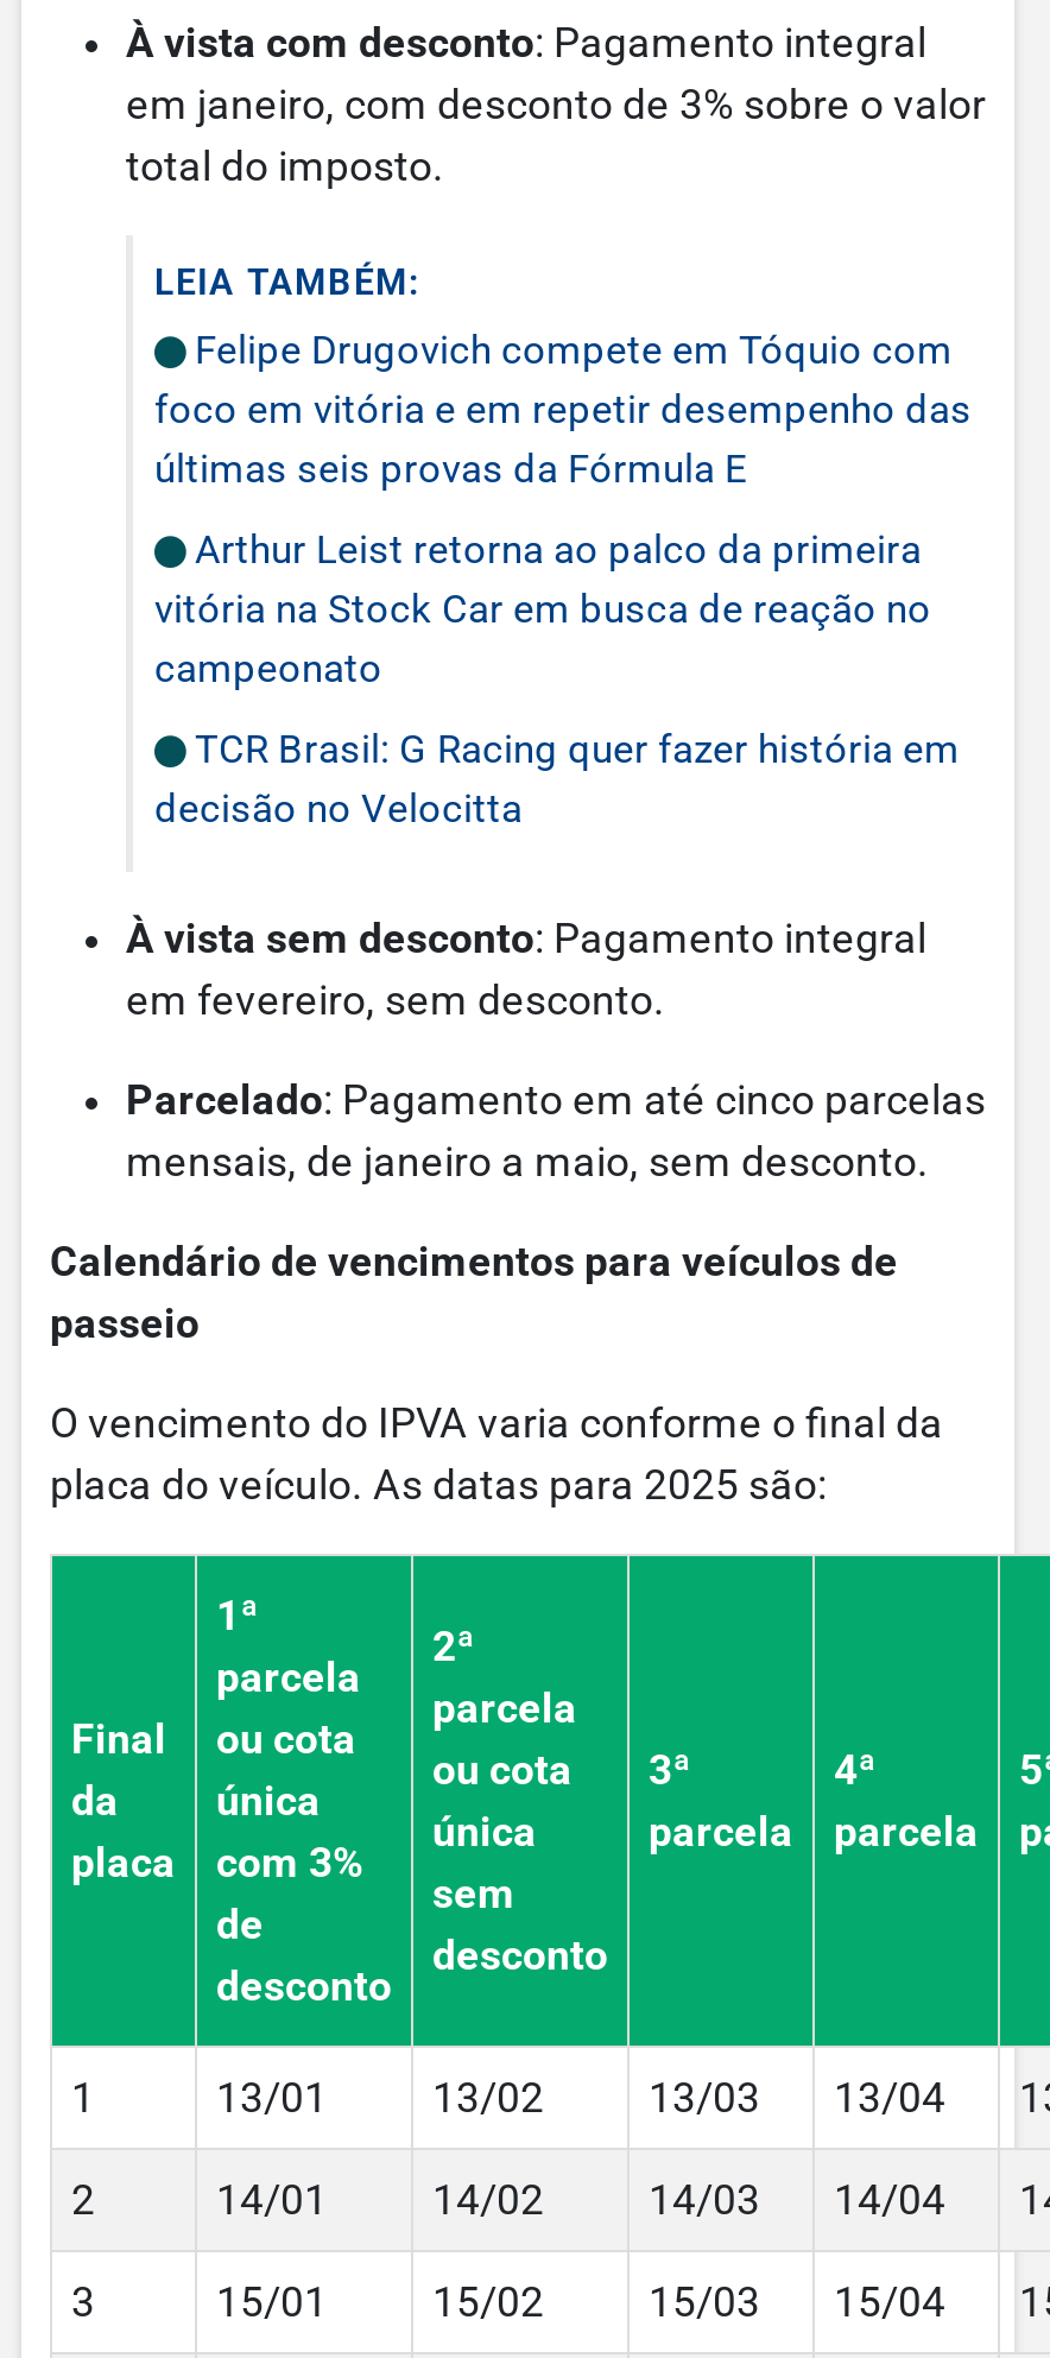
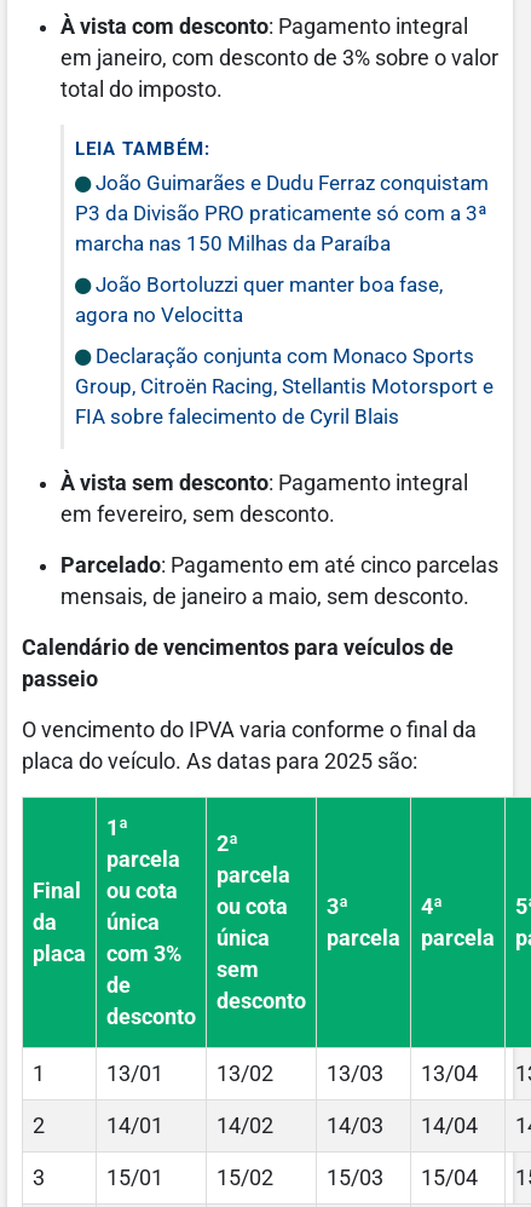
[154,326,972,492] Felipe Drugovich compete em Tóquio com | foco em vitória e em repetir desempenho das | últimas seis provas da Fórmula E -> [75,171,489,256] João Guimarães e Dudu Ferraz conquistam | P3 da Divisão PRO praticamente só com a 3ª | marcha nas 150 Milhas da Paraíba
[154,526,931,692] Arthur Leist retorna ao palco da primeira | vitória na Stock Car em busca de reação no | campeonato -> [75,273,443,327] João Bortoluzzi quer manter boa fase, | agora no Velocitta
[154,725,960,832] TCR Brasil: G Racing quer fazer história em | decisão no Velocitta -> [75,344,494,429] Declaração conjunta com Monaco Sports | Group, Citroën Racing, Stellantis Motorsport e | FIA sobre falecimento de Cyril Blais

